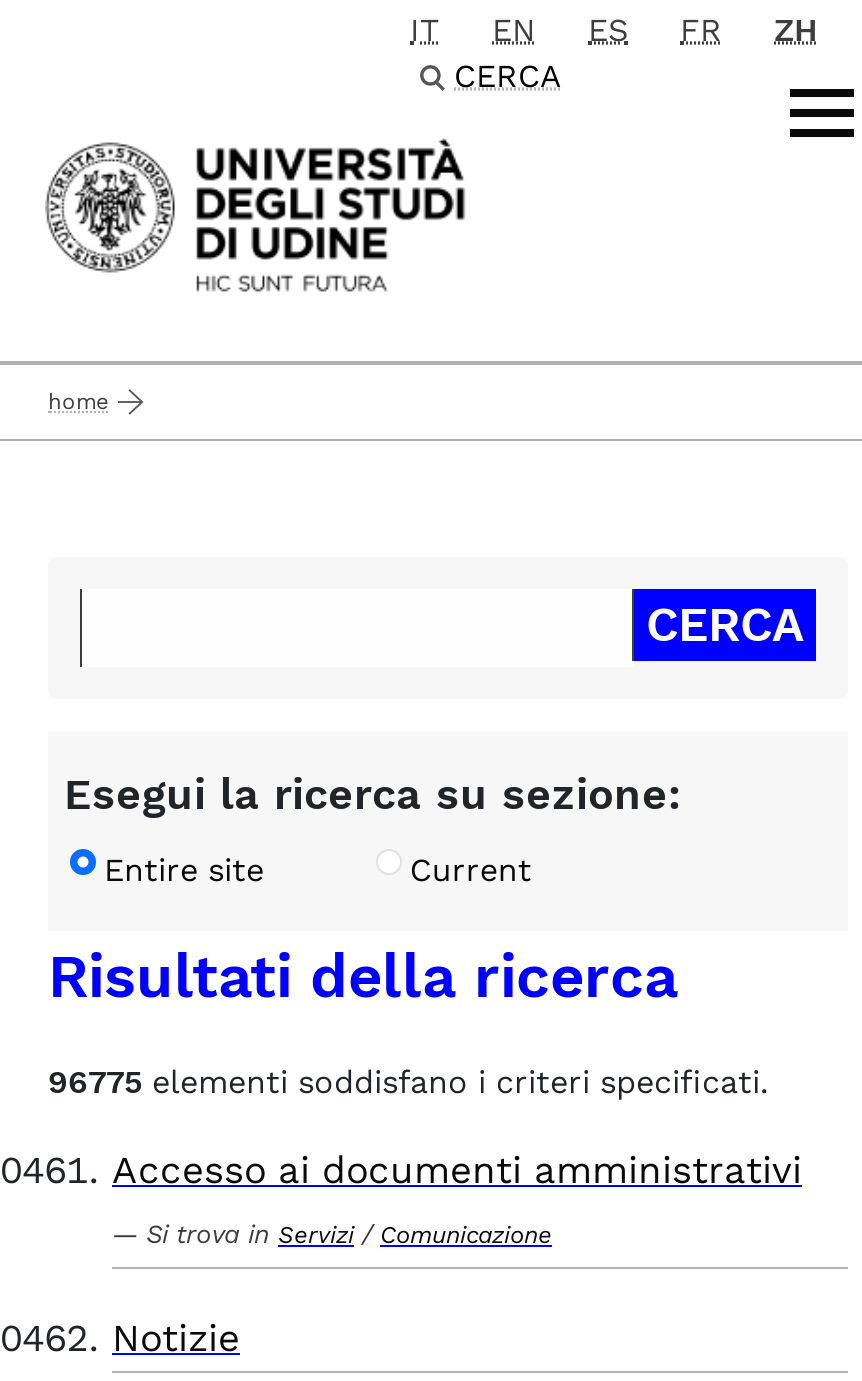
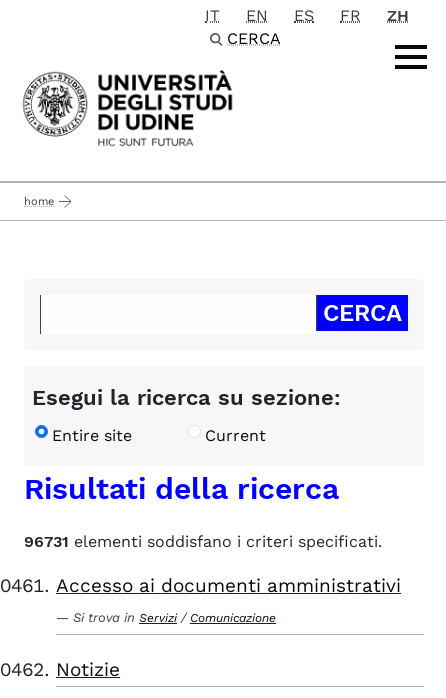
[48,1063,768,1101] 96775 elementi soddisfano i criteri specificati. -> [24,532,382,551] 96731 elementi soddisfano i criteri specificati.

